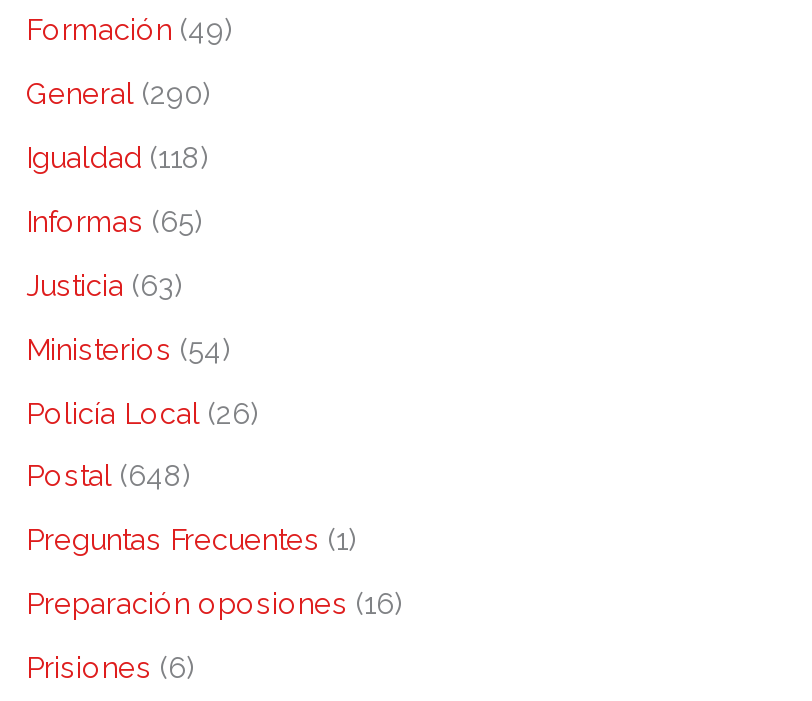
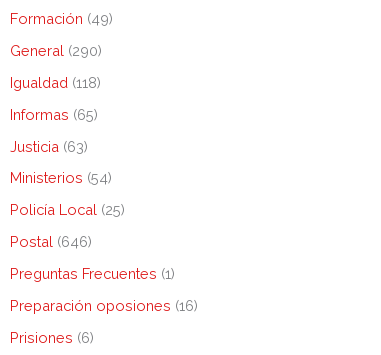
[26,395,258,429] Policía Local (26) -> [10,201,125,218] Policía Local (25)
[26,459,190,493] Postal (648) -> [10,233,92,250] Postal (646)

